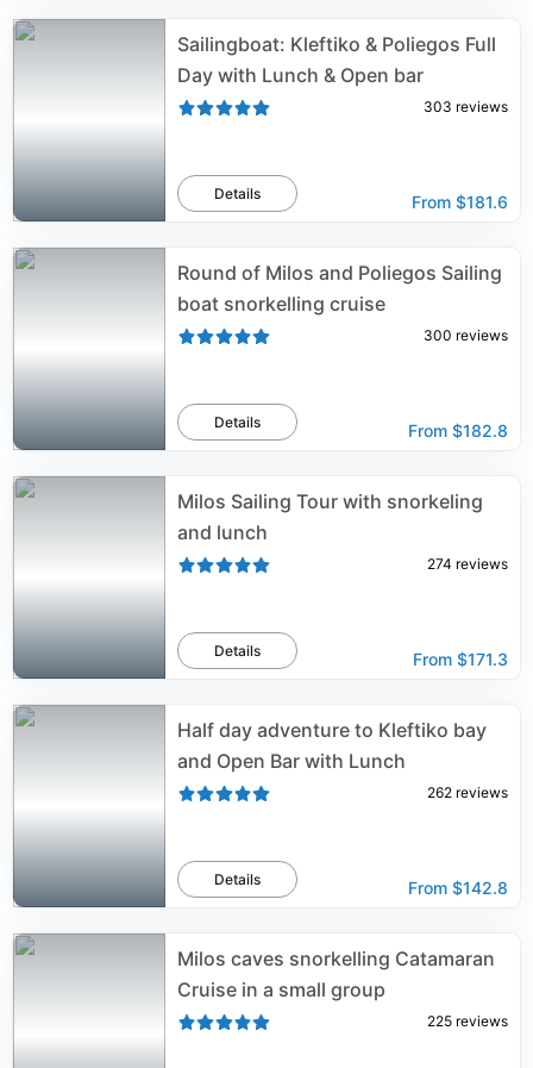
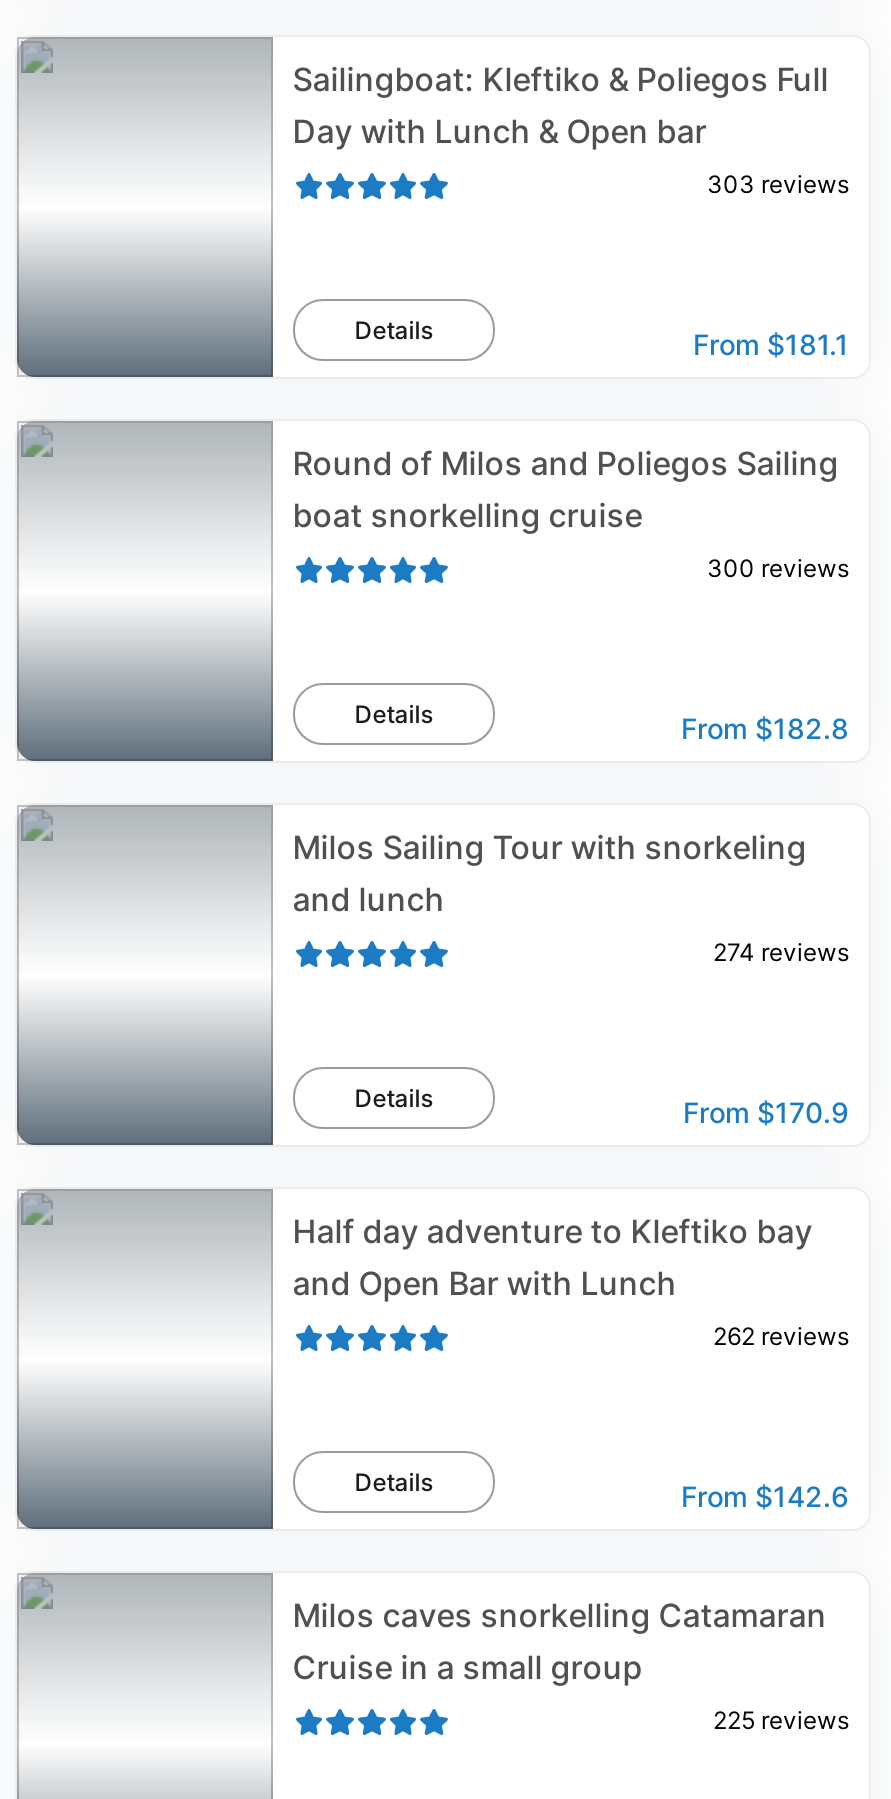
[412,192,508,212] From $181.6 -> [693,327,849,361] From $181.1
[413,649,508,669] From $171.3 -> [683,1095,849,1129] From $170.9
[408,877,508,898] From $142.8 -> [681,1479,849,1513] From $142.6

